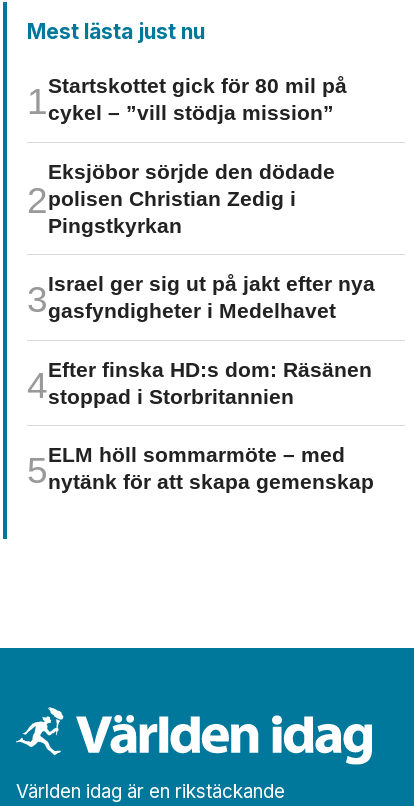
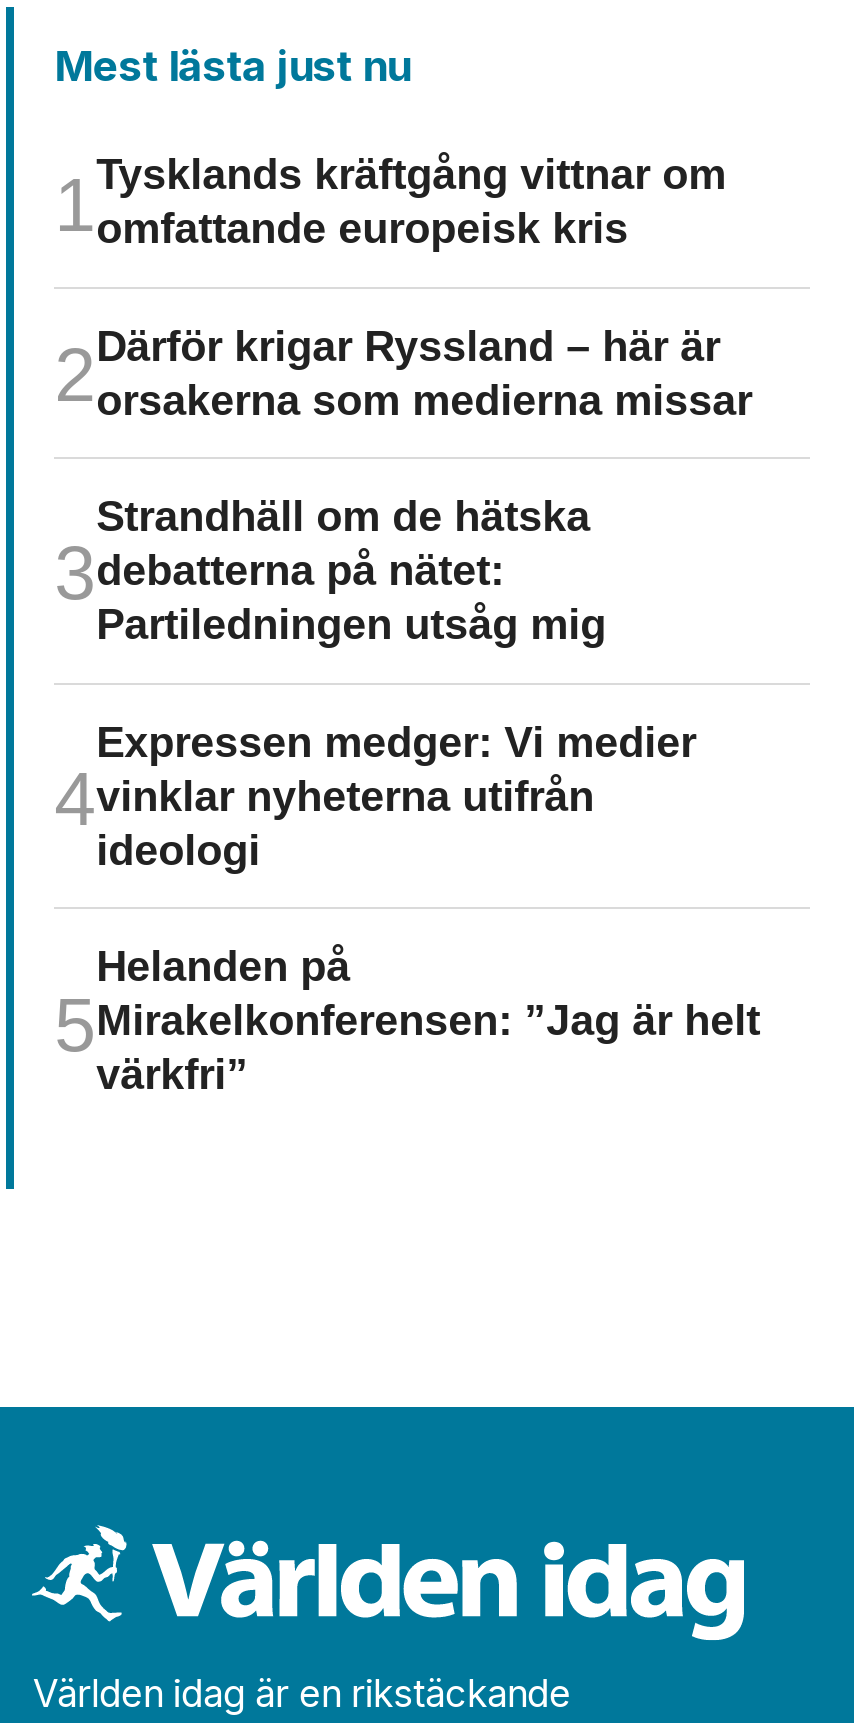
[48,74,347,125] Startskottet gick för 80 mil på | cykel – ”vill stödja mission” -> [96,151,726,253] Tysklands kräftgång vittnar om | omfattande europeisk kris
[48,159,335,237] Eksjöbor sörjde den dödade | polisen Christian Zedig i | Pingstkyrkan -> [96,322,752,424] Därför krigar Ryssland – här är | orsakerna som medierna missar
[48,272,375,323] Israel ger sig ut på jakt efter nya | gasfyndigheter i Medelhavet -> [96,493,606,649] Strandhäll om de hätska | debatterna på nätet: | Partiledningen utsåg mig
[48,358,372,409] Efter finska HD:s dom: Räsänen | stoppad i Storbritannien -> [96,718,696,874] Expressen medger: Vi medier | vinklar nyheterna utifrån | ideologi
[48,443,374,494] ELM höll sommarmöte – med | nytänk för att skapa gemenskap -> [96,943,760,1099] Helanden på | Mirakelkonferensen: ”Jag är helt | värkfri”

